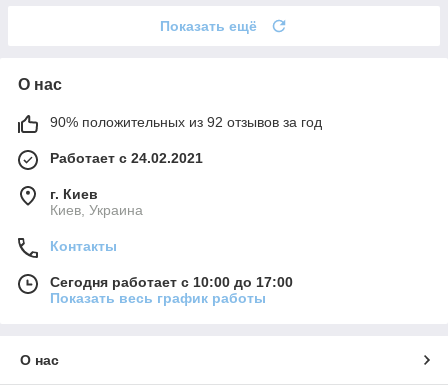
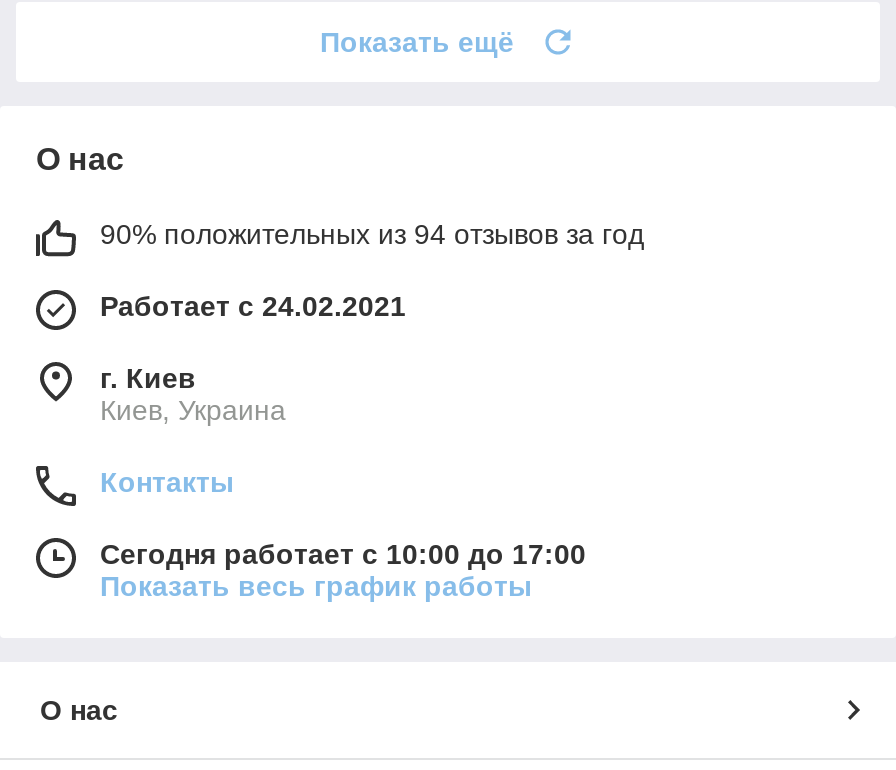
[50,114,322,130] 90% положительных из 92 отзывов за год -> [100,218,644,250] 90% положительных из 94 отзывов за год

